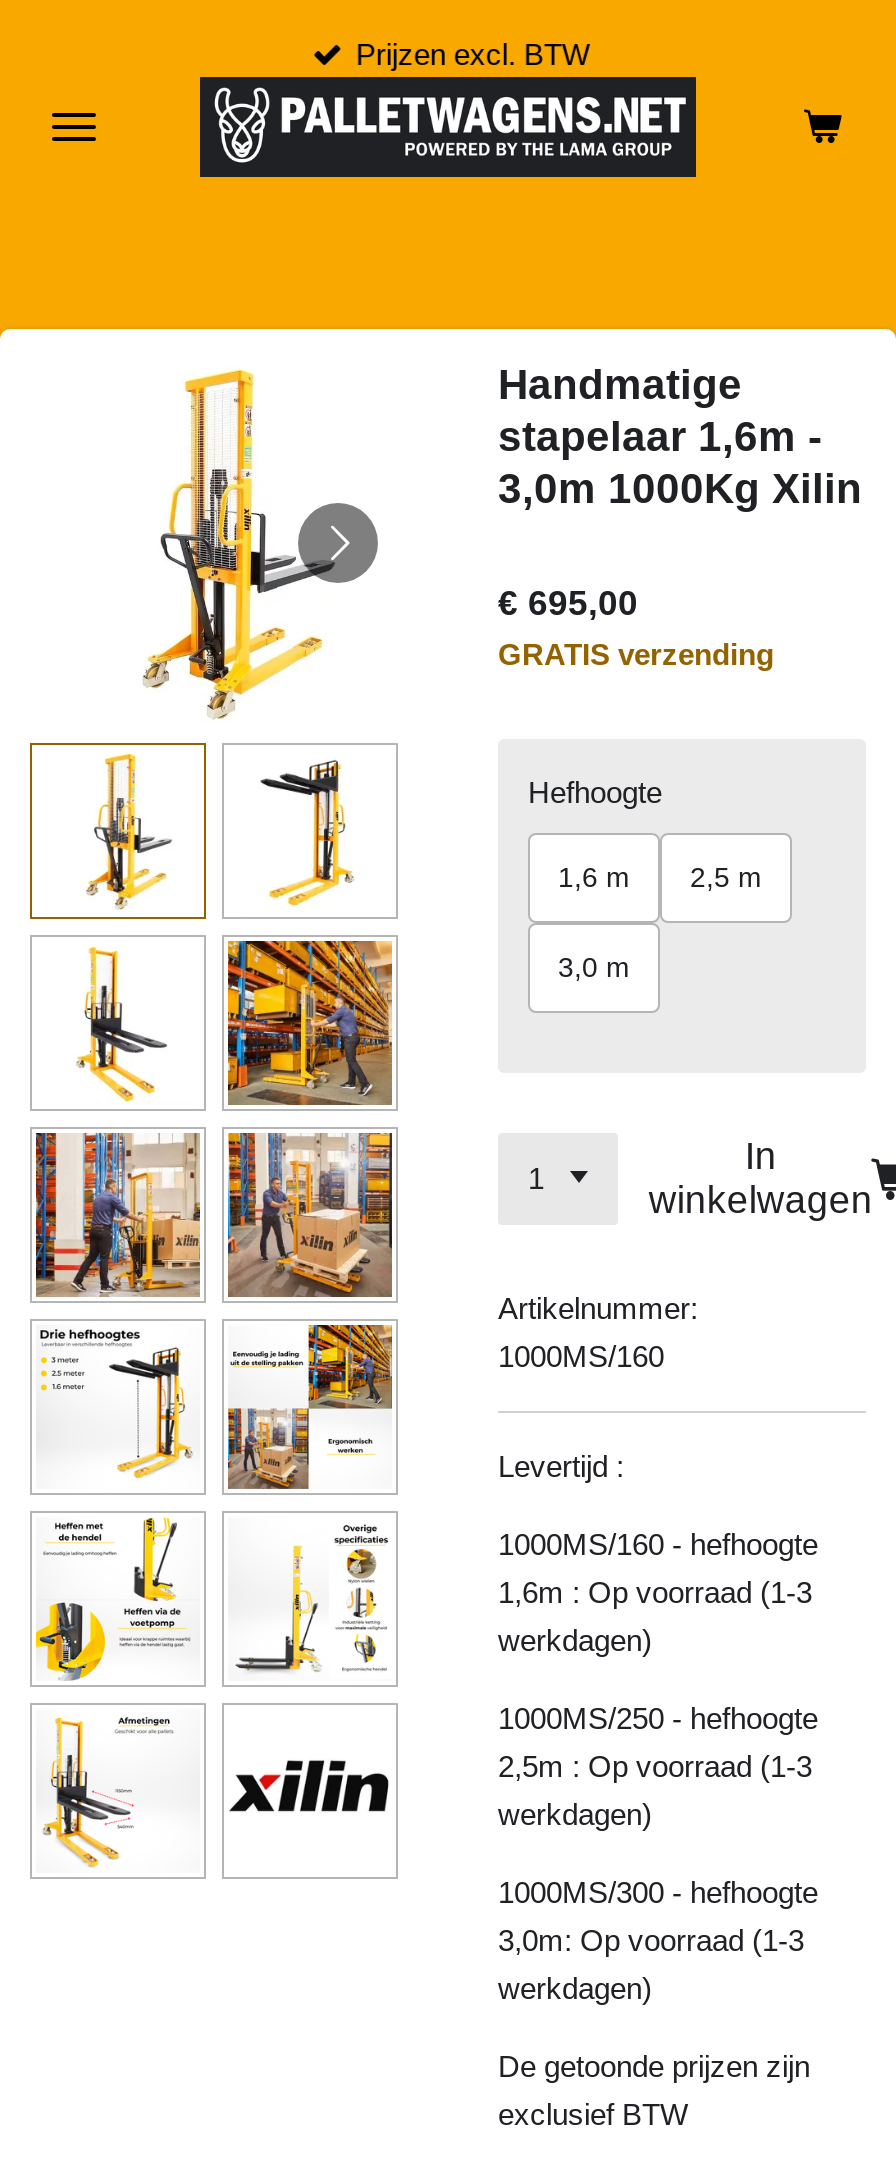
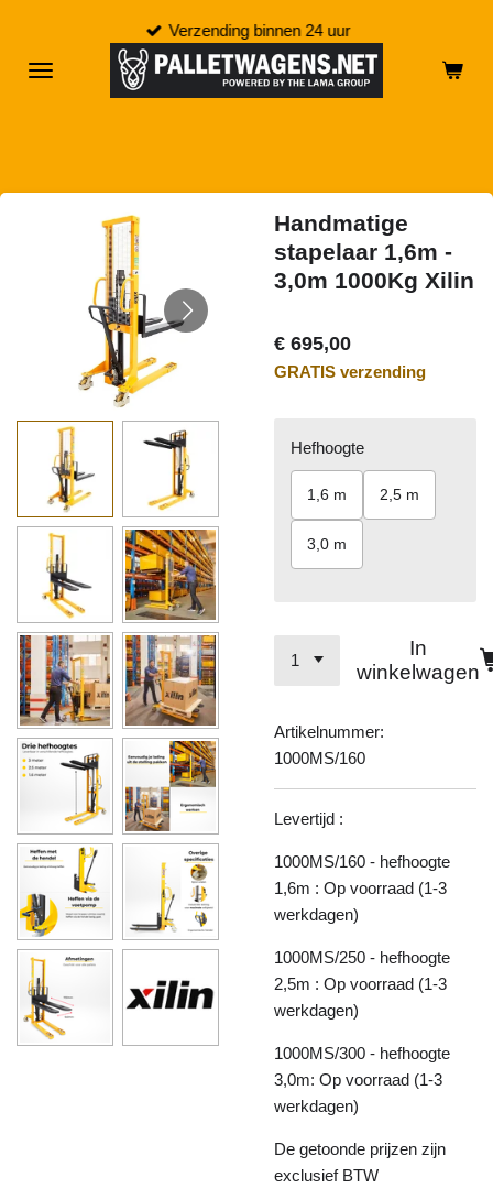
[356,37,590,71] Prijzen excl. BTW -> [169,21,351,39] Verzending binnen 24 uur

